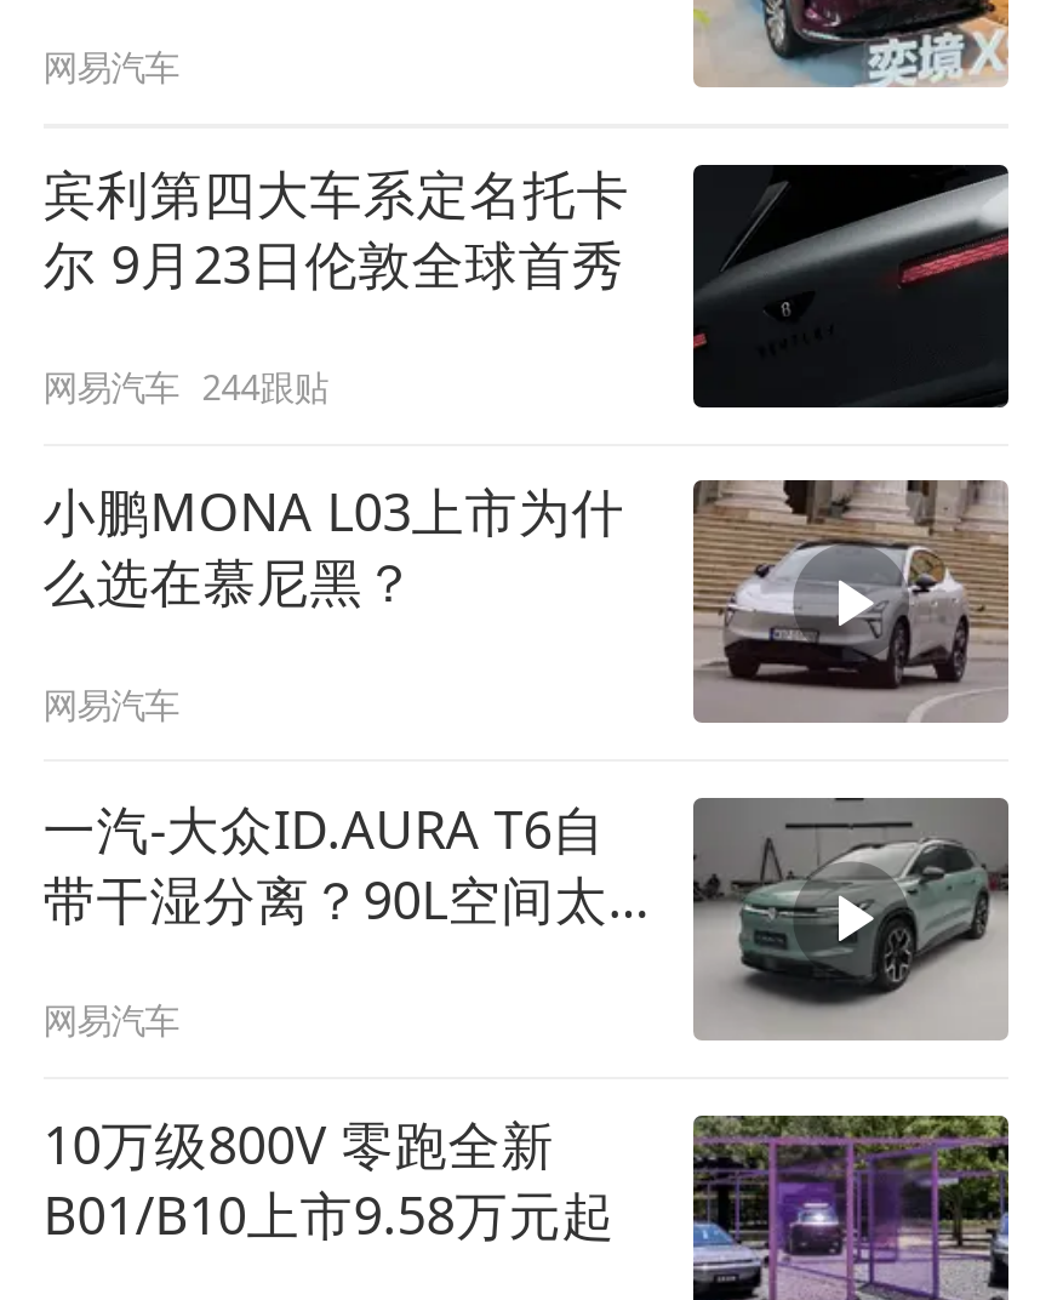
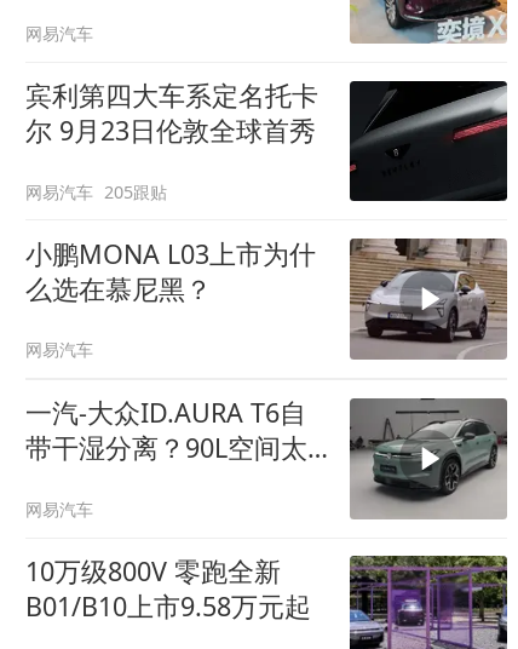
[43,363,328,409] 网易汽车 244跟贴 -> [25,180,167,203] 网易汽车 205跟贴

